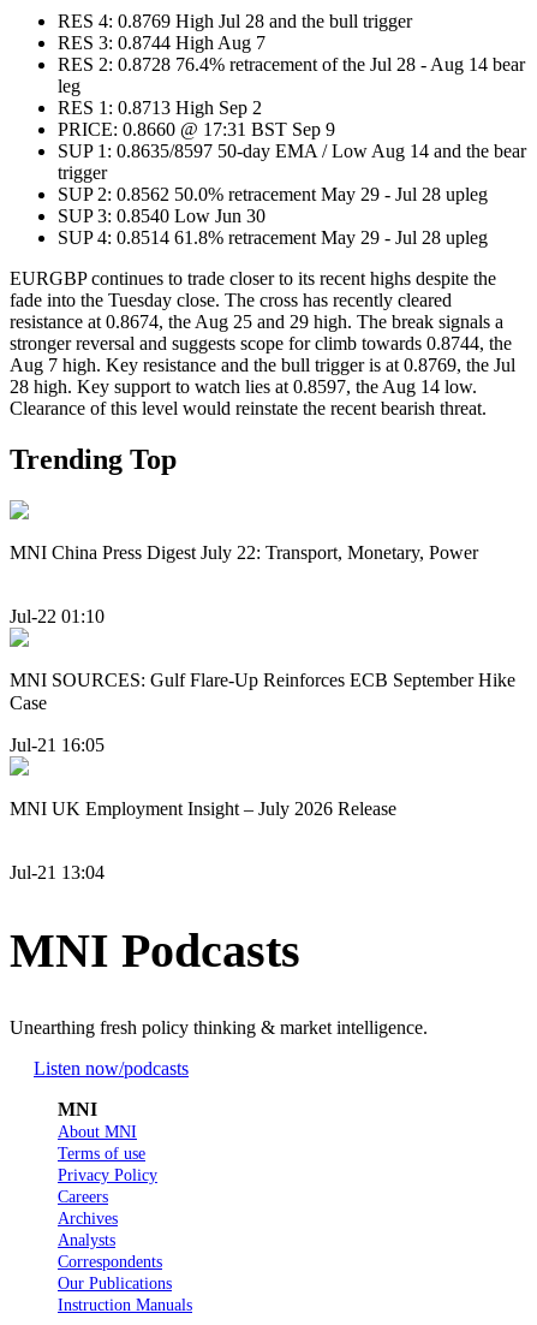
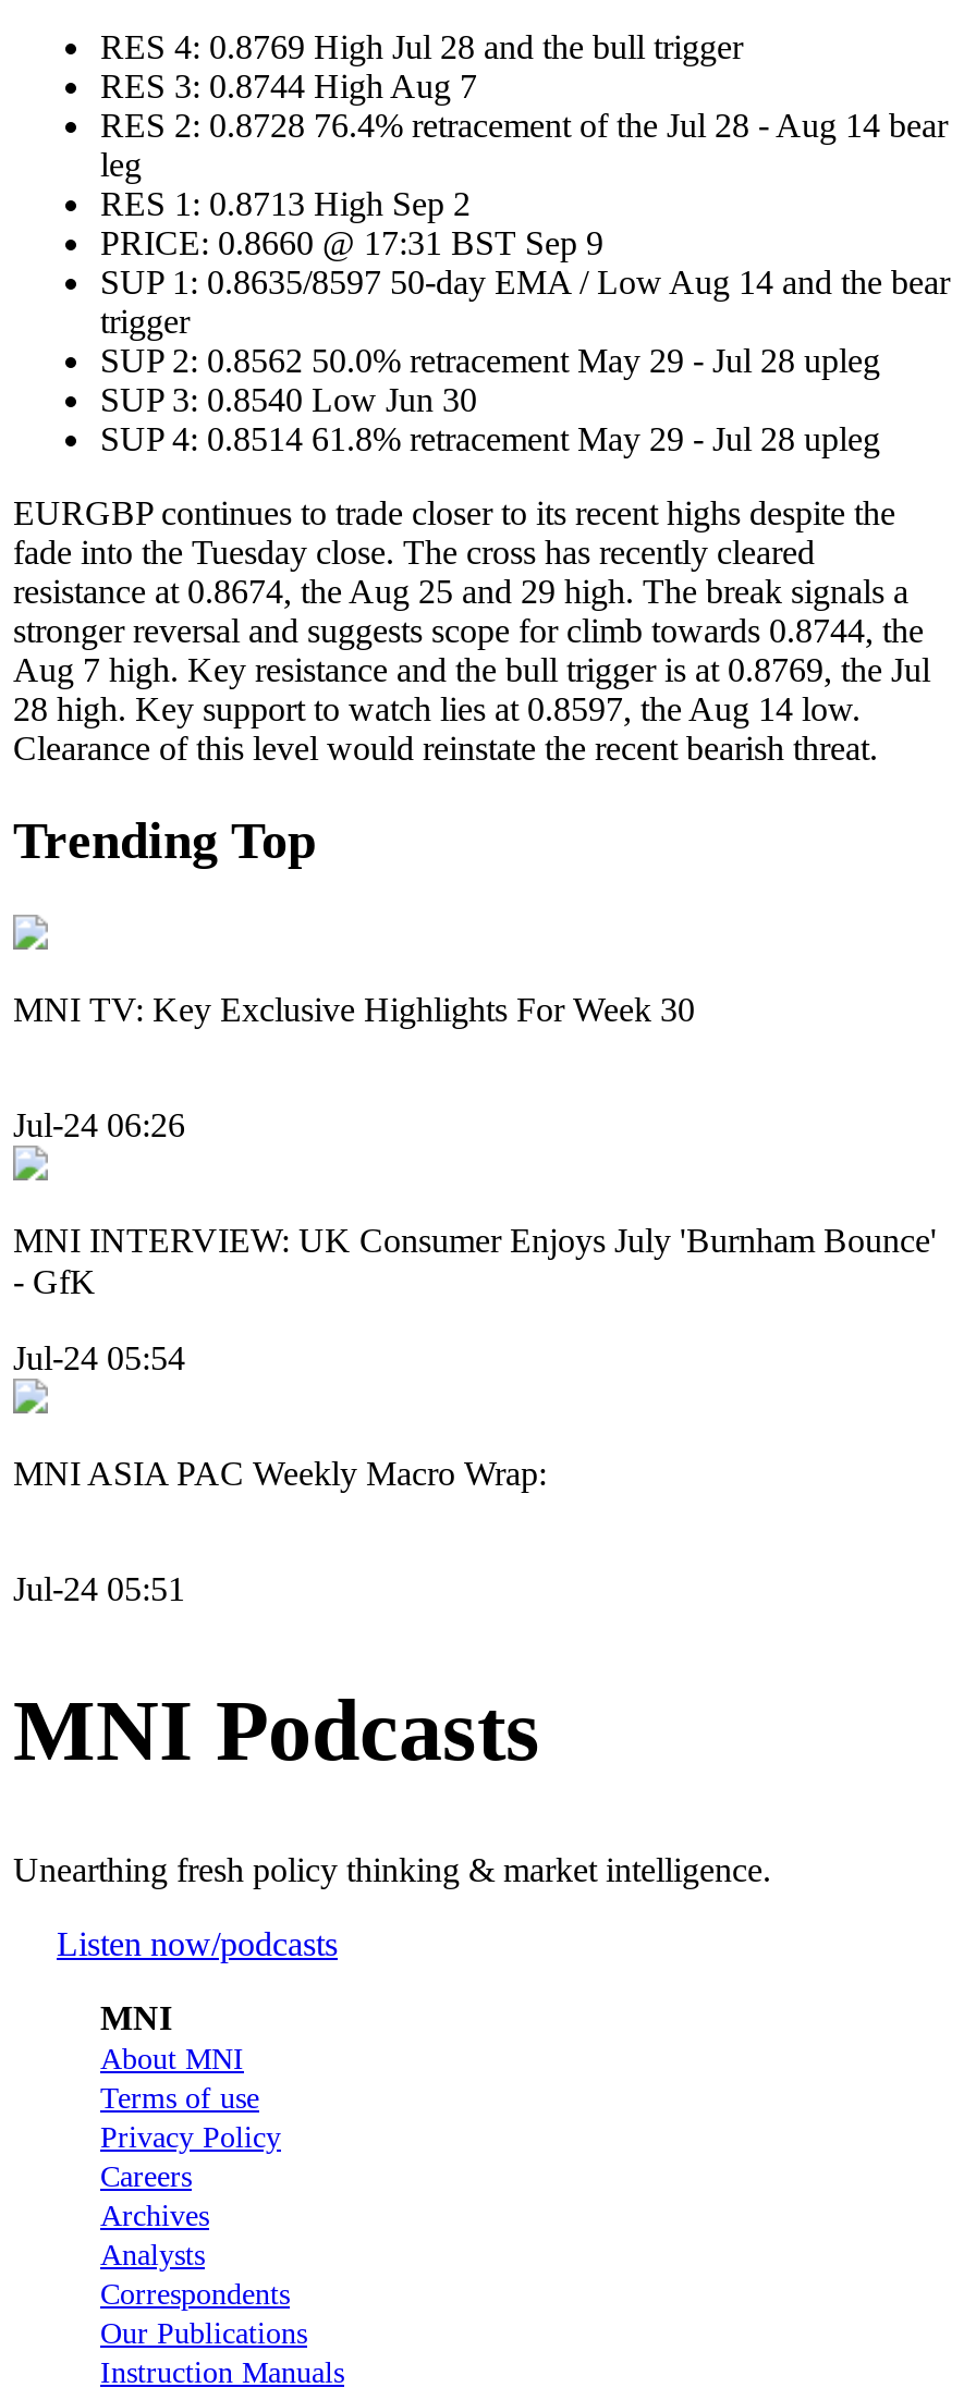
[10,542,478,562] MNI China Press Digest July 22: Transport, Monetary, Power -> [13,990,695,1028] MNI TV: Key Exclusive Highlights For Week 30
[10,606,105,627] Jul-22 01:10 -> [13,1107,185,1144] Jul-24 06:26
[10,670,515,713] MNI SOURCES: Gulf Flare-Up Reinforces ECB September Hike | Case -> [13,1222,937,1301] MNI INTERVIEW: UK Consumer Enjoys July 'Burnham Bounce' | - GfK
[10,734,105,755] Jul-21 16:05 -> [13,1339,185,1376] Jul-24 05:54
[10,798,396,818] MNI UK Employment Insight – July 2026 Release -> [13,1454,547,1491] MNI ASIA PAC Weekly Macro Wrap:
[10,862,105,883] Jul-21 13:04 -> [13,1570,185,1607] Jul-24 05:51

